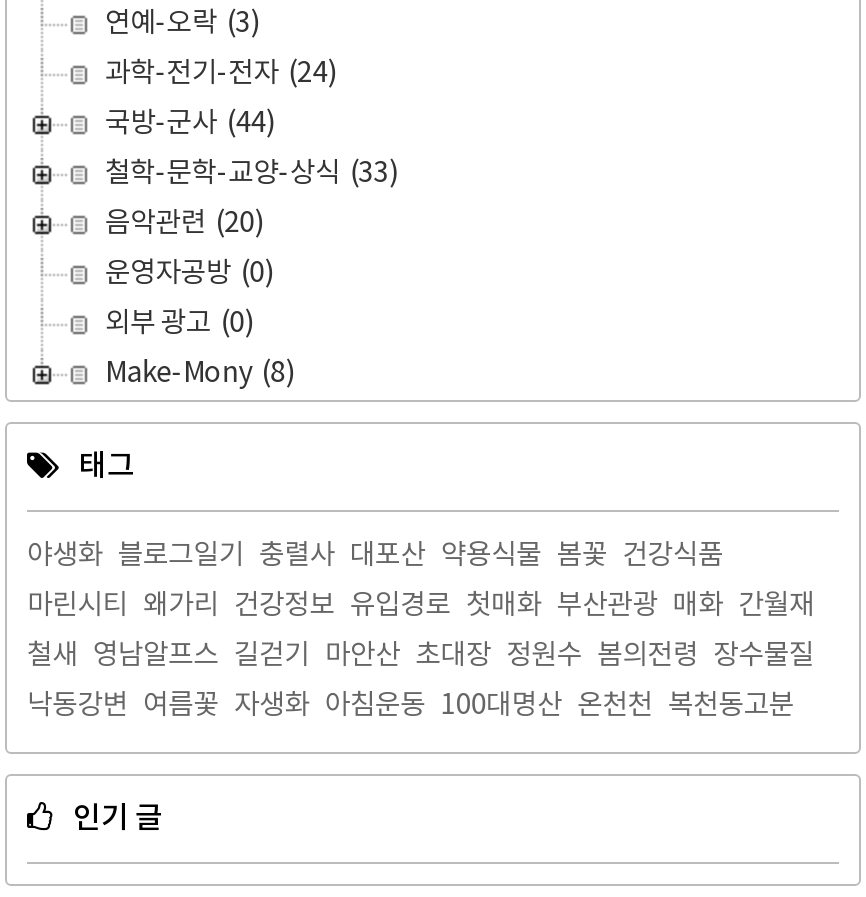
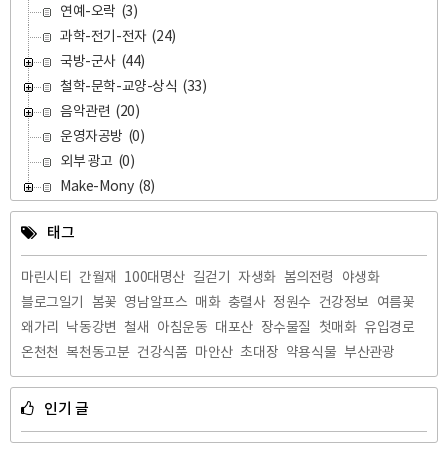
[27,541,723,573] 야생화 블로그일기 충렬사 대포산 약용식물 봄꽃 건강식품 -> [21,270,379,286] 마린시티 간월재 100대명산 길걷기 자생화 봄의전령 야생화
[27,591,814,623] 마린시티 왜가리 건강정보 유입경로 첫매화 부산관광 매화 간월재 -> [21,295,414,311] 블로그일기 봄꽃 영남알프스 매화 충렬사 정원수 건강정보 여름꽃
[27,641,814,673] 철새 영남알프스 길걷기 마안산 초대장 정원수 봄의전령 장수물질 -> [21,320,414,336] 왜가리 낙동강변 철새 아침운동 대포산 장수물질 첫매화 유입경로
[27,691,794,723] 낙동강변 여름꽃 자생화 아침운동 100대명산 온천천 복천동고분 -> [21,345,394,361] 온천천 복천동고분 건강식품 마안산 초대장 약용식물 부산관광

